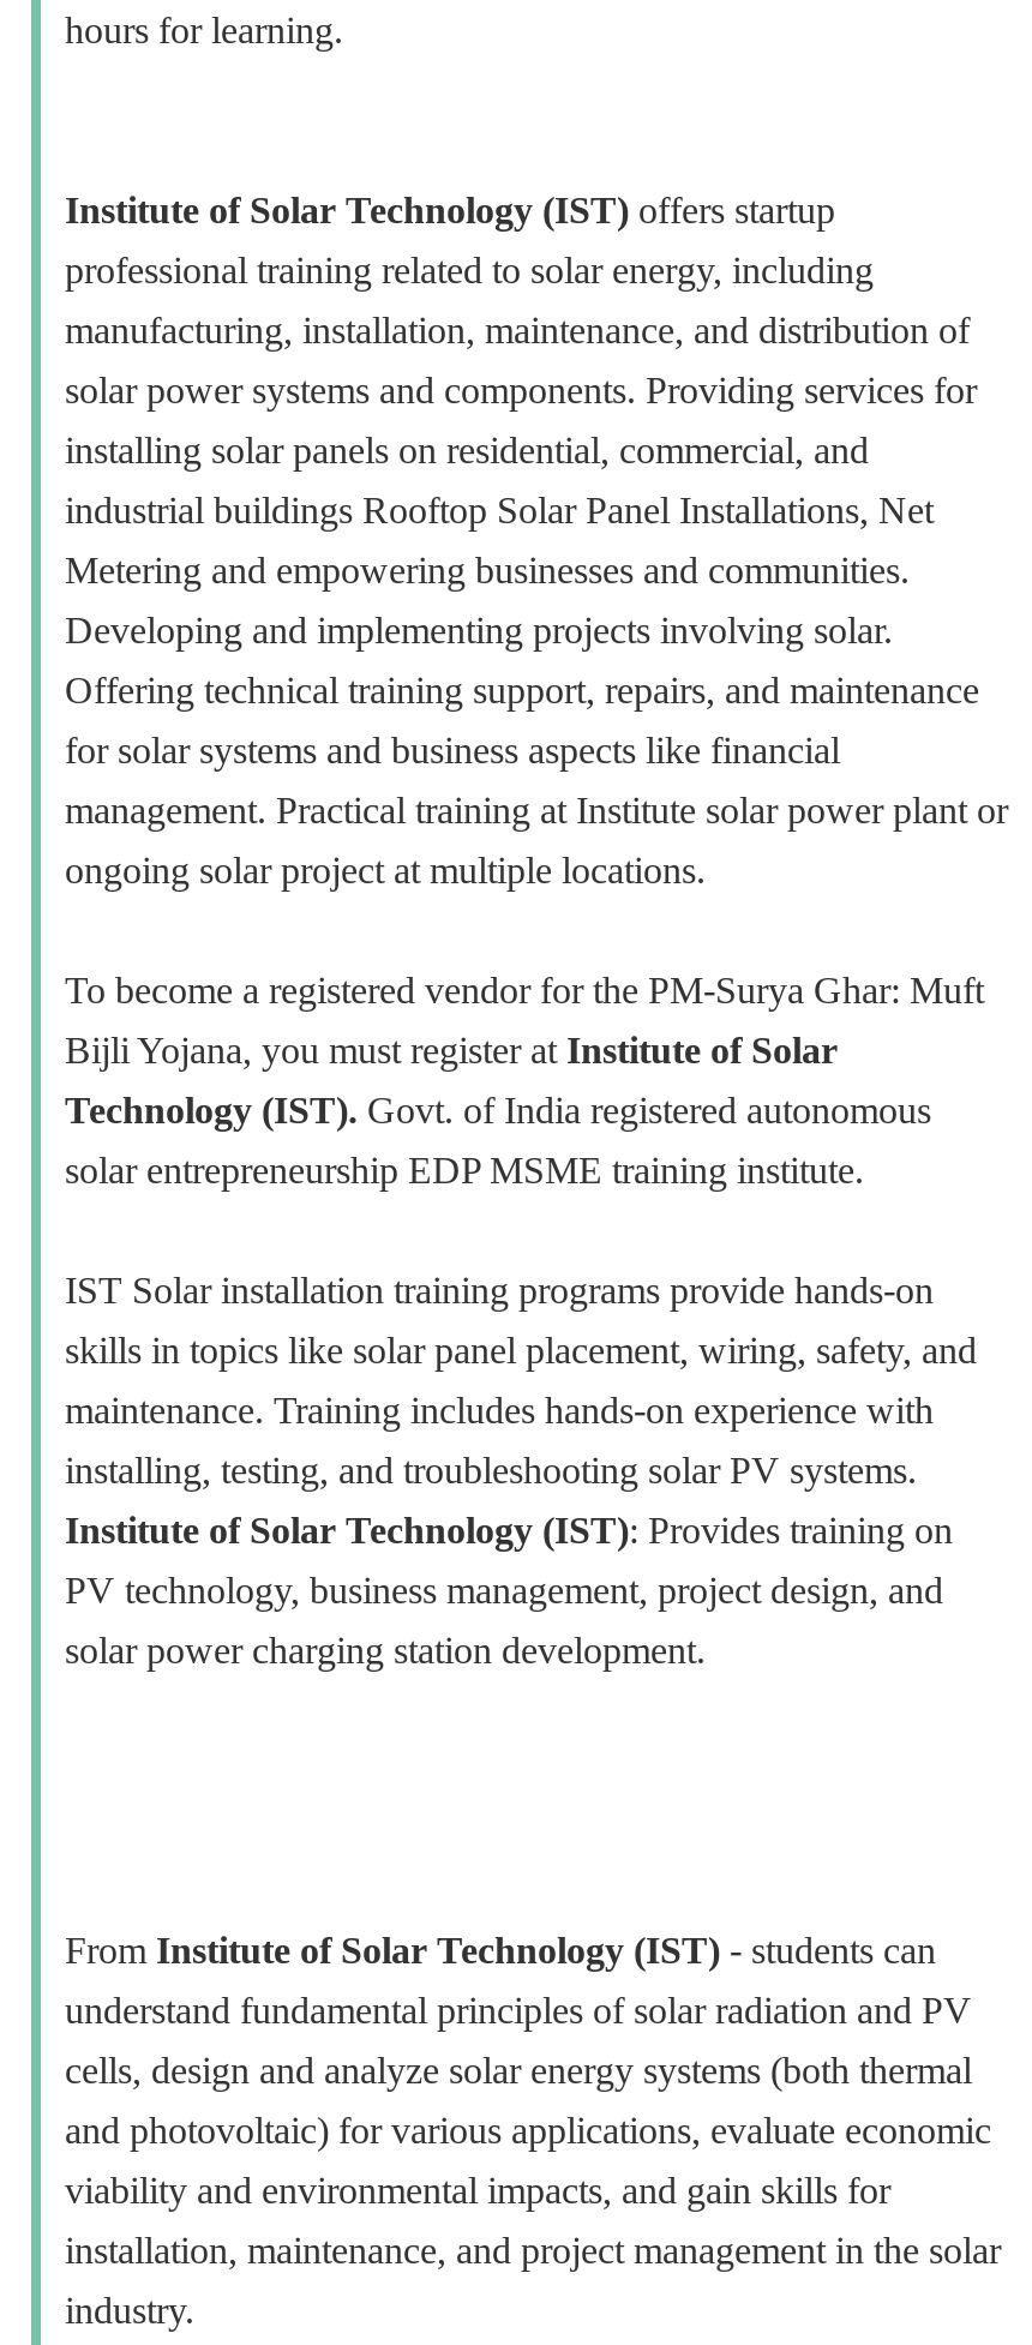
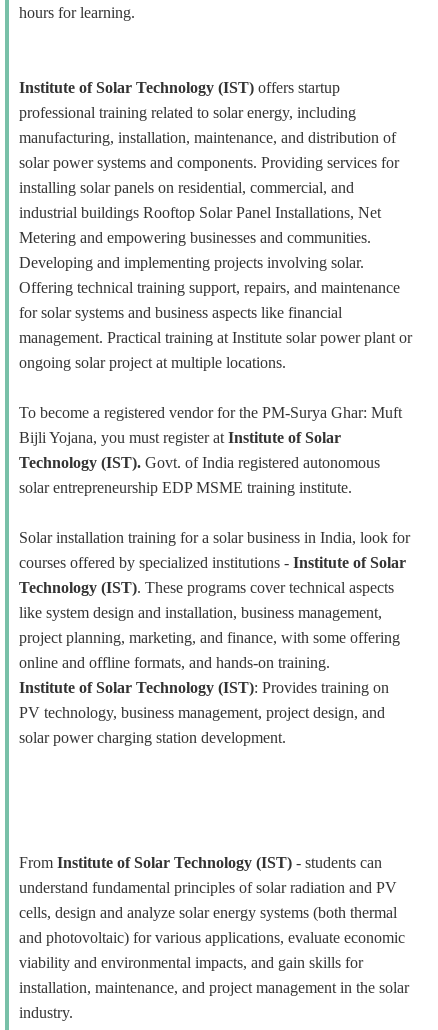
[65,1270,977,1491] IST Solar installation training programs provide hands-on | skills in topics like solar panel placement, wiring, safety, and | maintenance. Training includes hands-on experience with | installing, testing, and troubleshooting solar PV systems. -> [19,529,410,671] Solar installation training for a solar business in India, look for | courses offered by specialized institutions - Institute of Solar | Technology (IST). These programs cover technical aspects | like system design and installation, business management, | project planning, marketing, and finance, with some offering | online and offline formats, and hands-on training.

